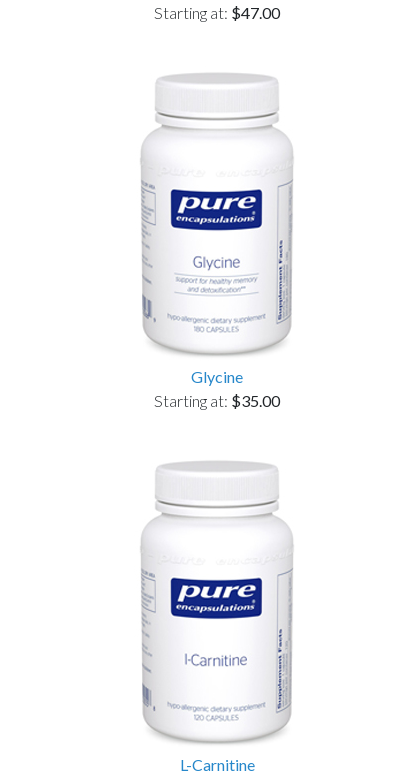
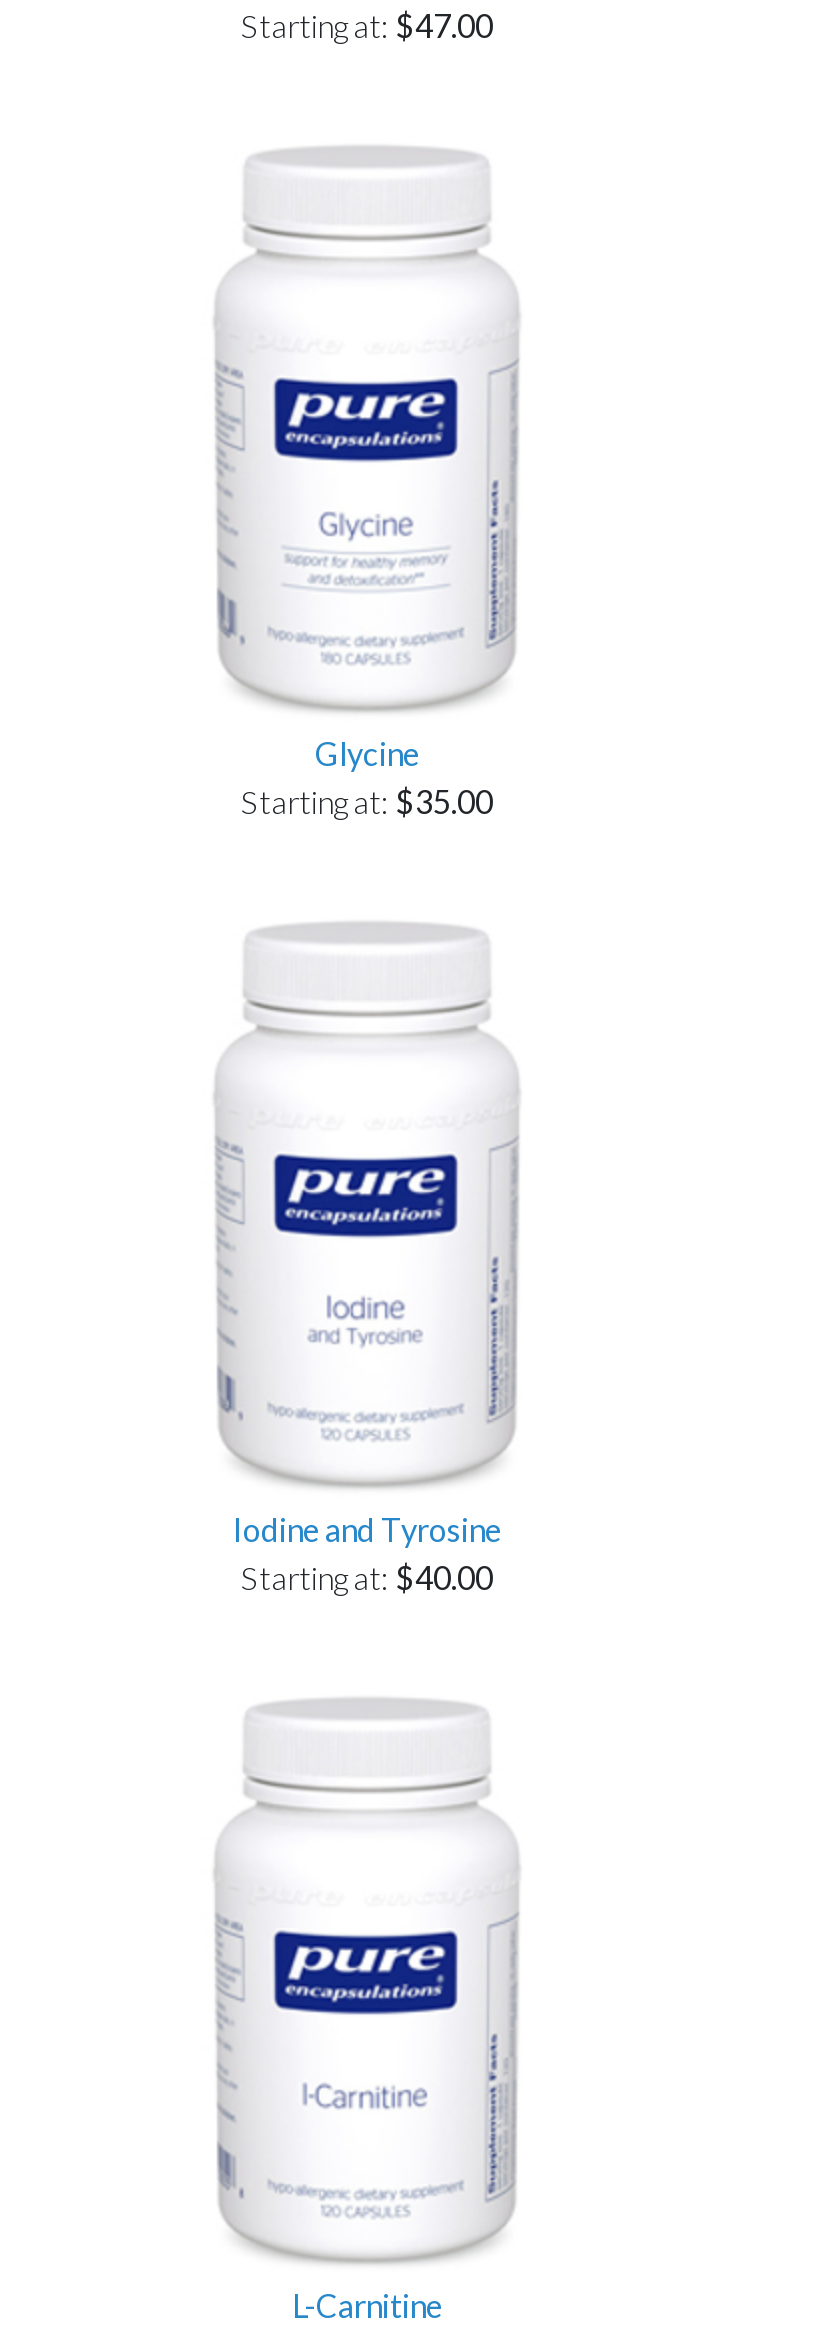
none -> [233,1510,501,1596] Iodine and Tyrosine | Starting at: $40.00

